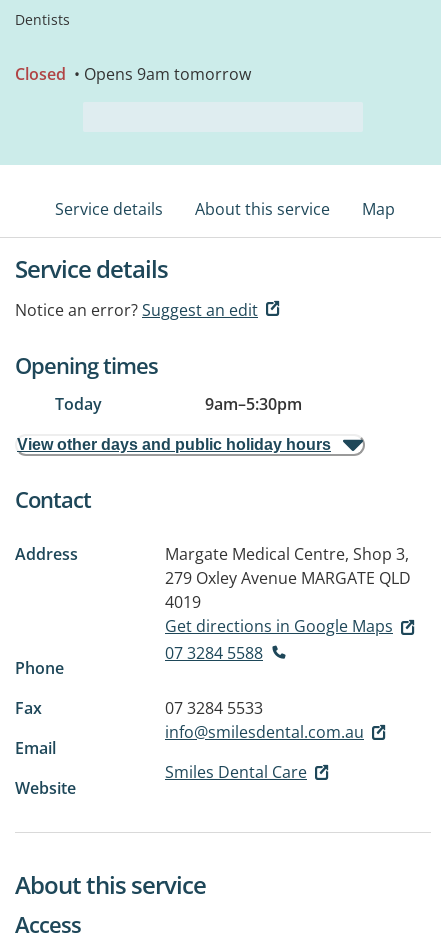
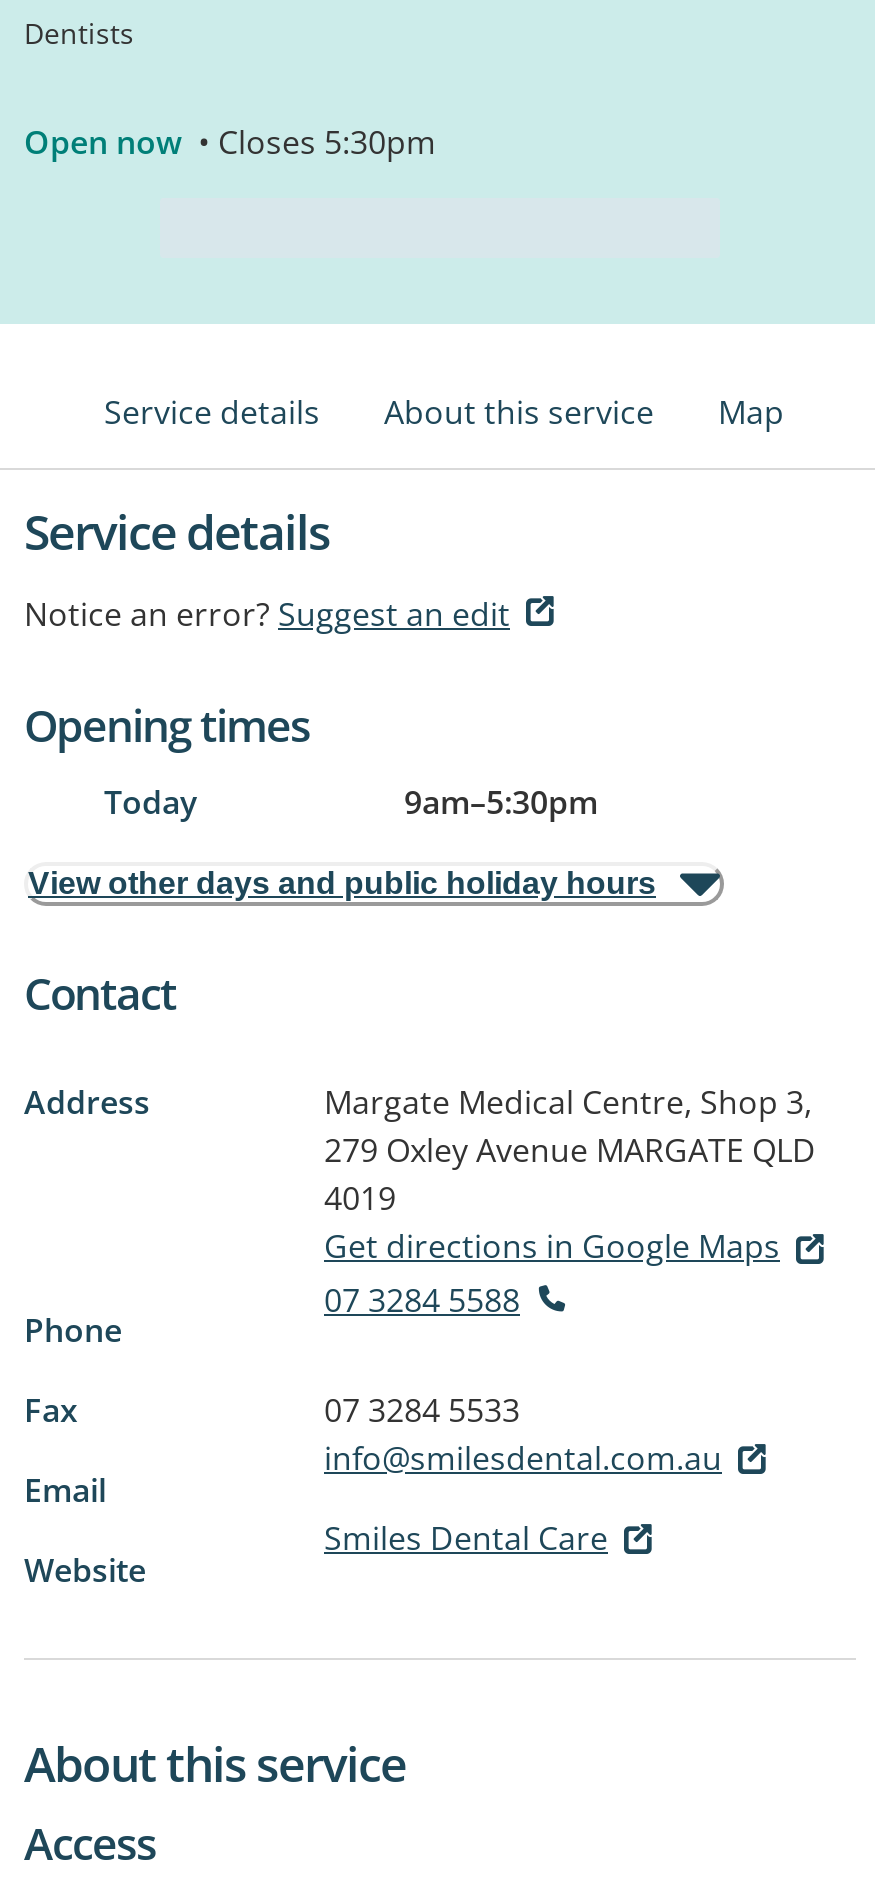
[15,63,251,85] Closed • Opens 9am tomorrow -> [24,120,436,164] Open now • Closes 5:30pm

